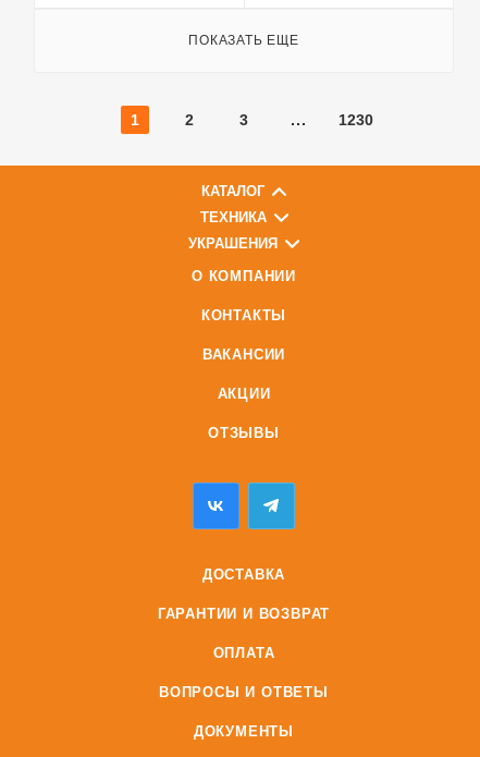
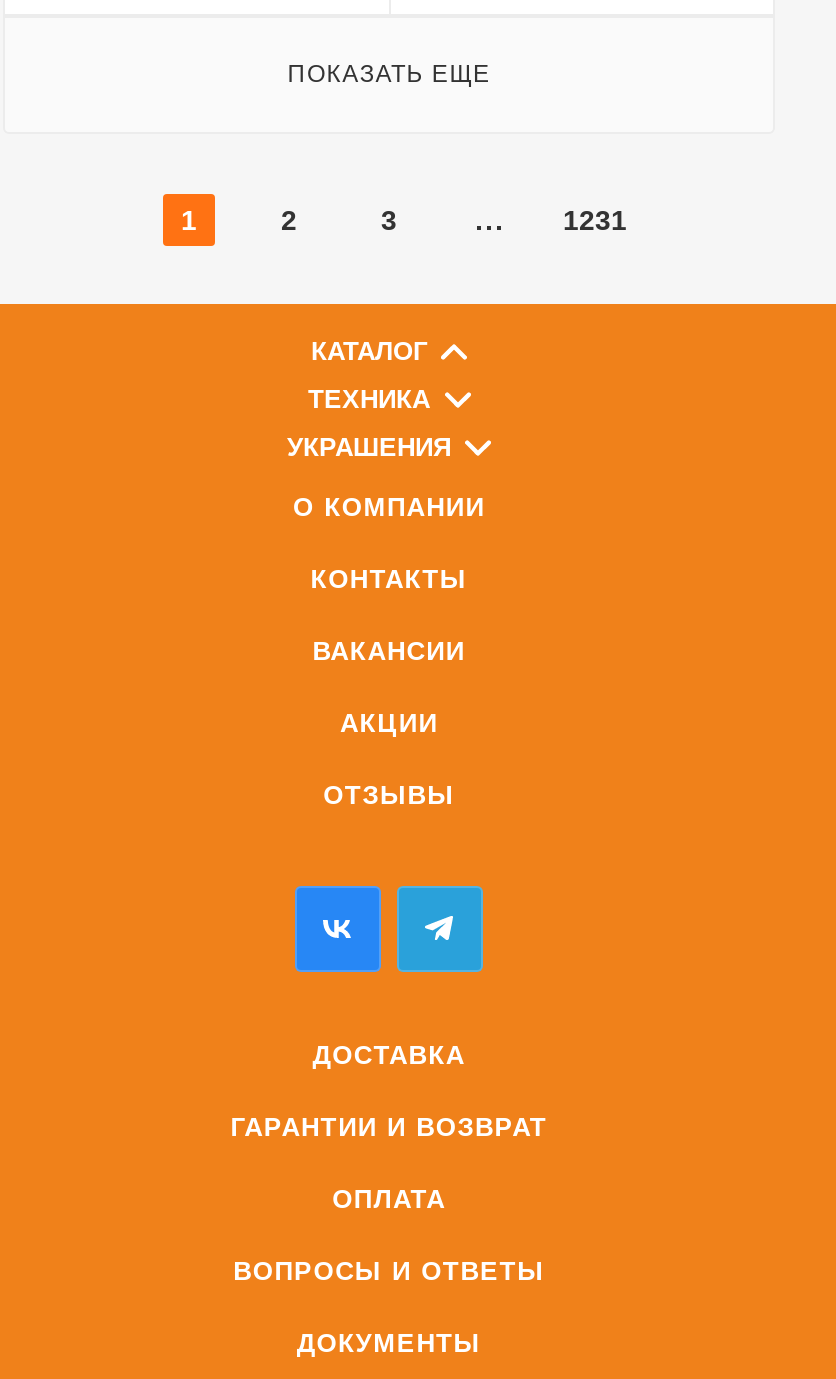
[339,111,373,129] 1230 -> [563,204,627,236] 1231

